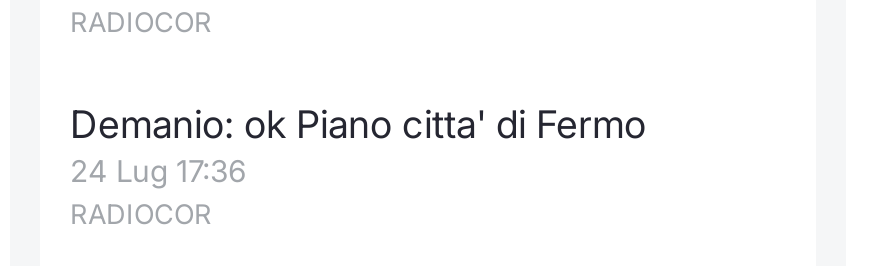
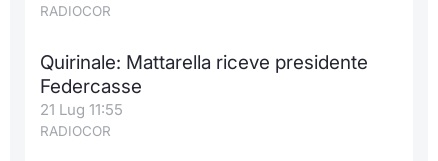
[70,102,646,190] Demanio: ok Piano citta' di Fermo | 24 Lug 17:36 -> [40,51,368,119] Quirinale: Mattarella riceve presidente | Federcasse | 21 Lug 11:55

